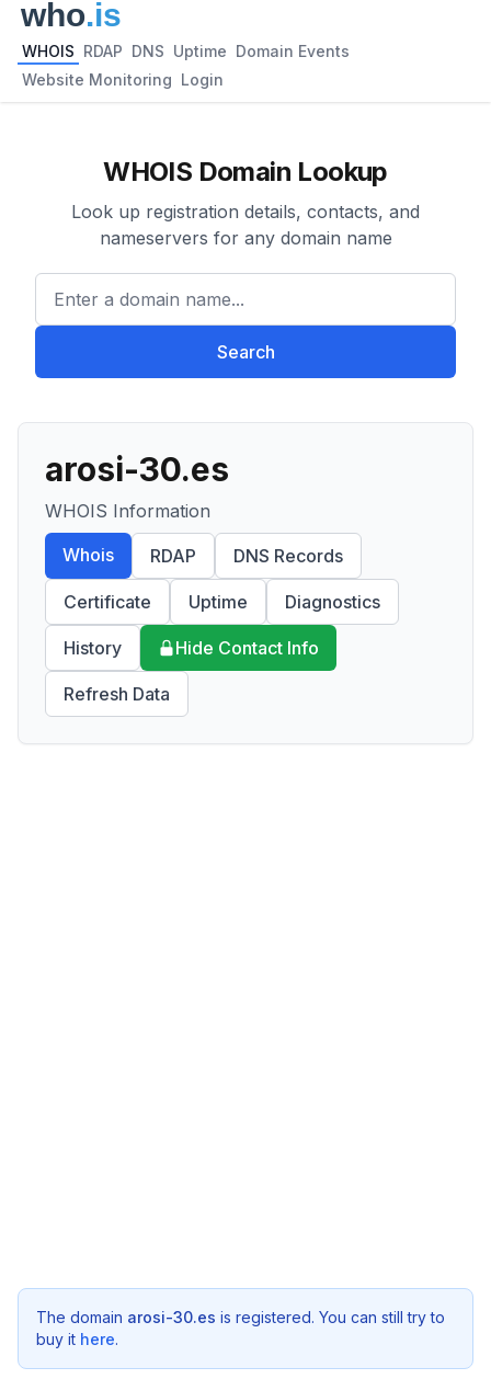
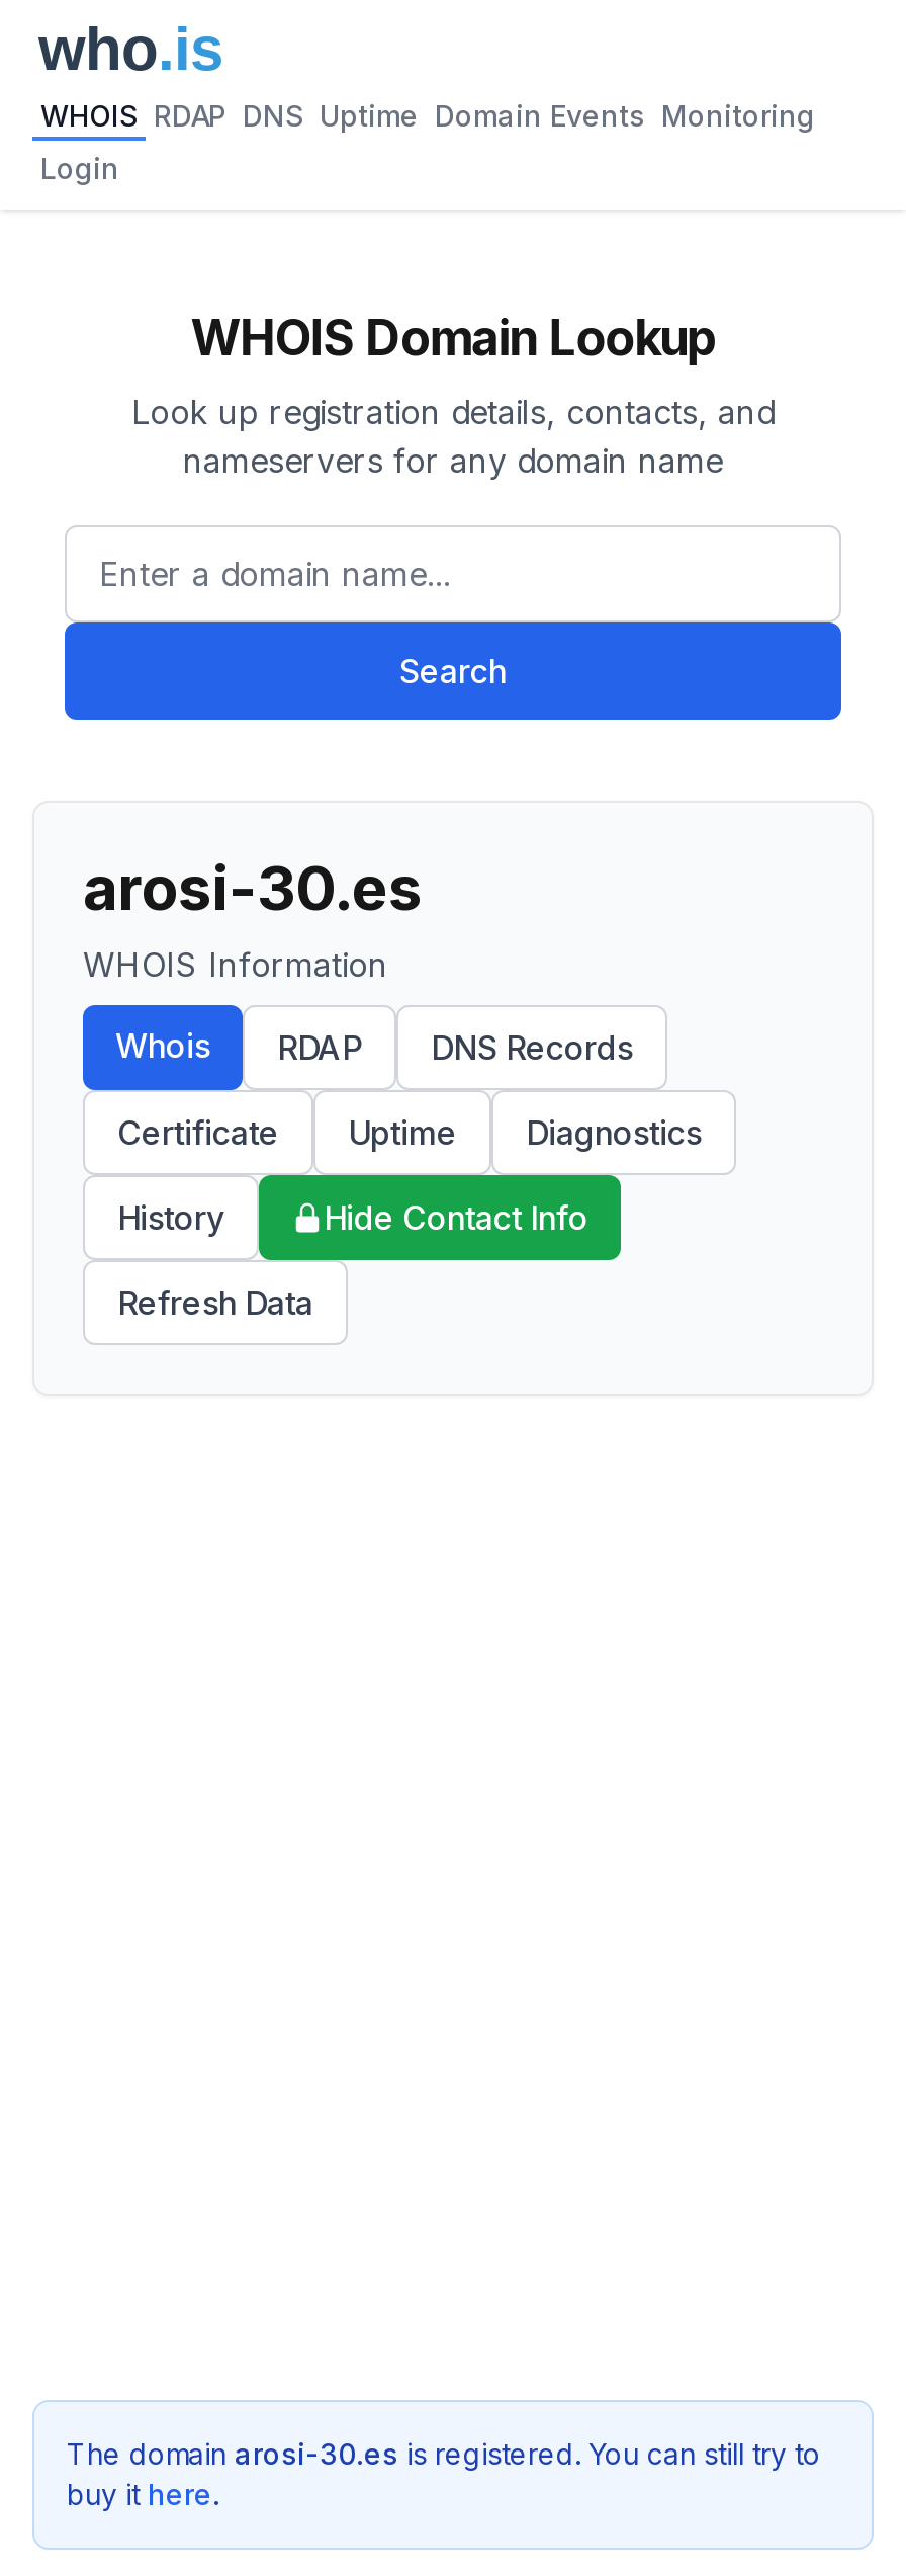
[22,42,350,60] WHOIS RDAP DNS Uptime Domain Events -> [40,98,815,133] WHOIS RDAP DNS Uptime Domain Events Monitoring
[22,70,224,89] Website Monitoring Login -> [40,151,119,185] Login

